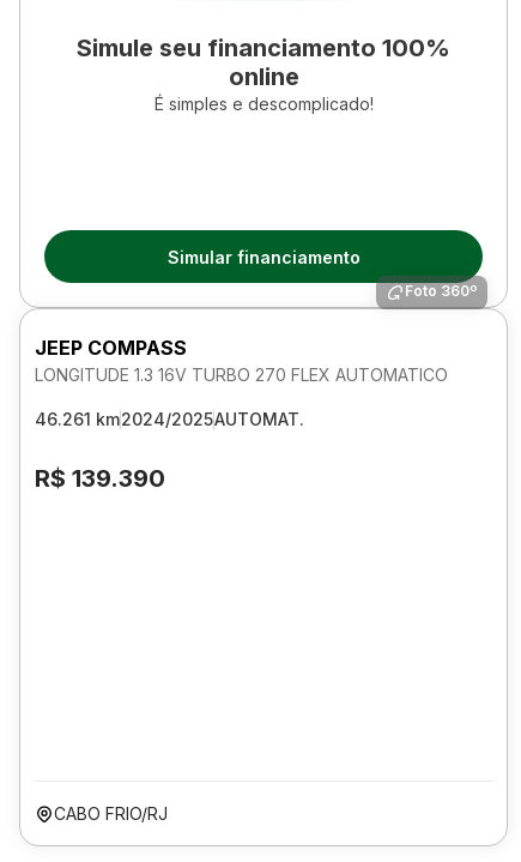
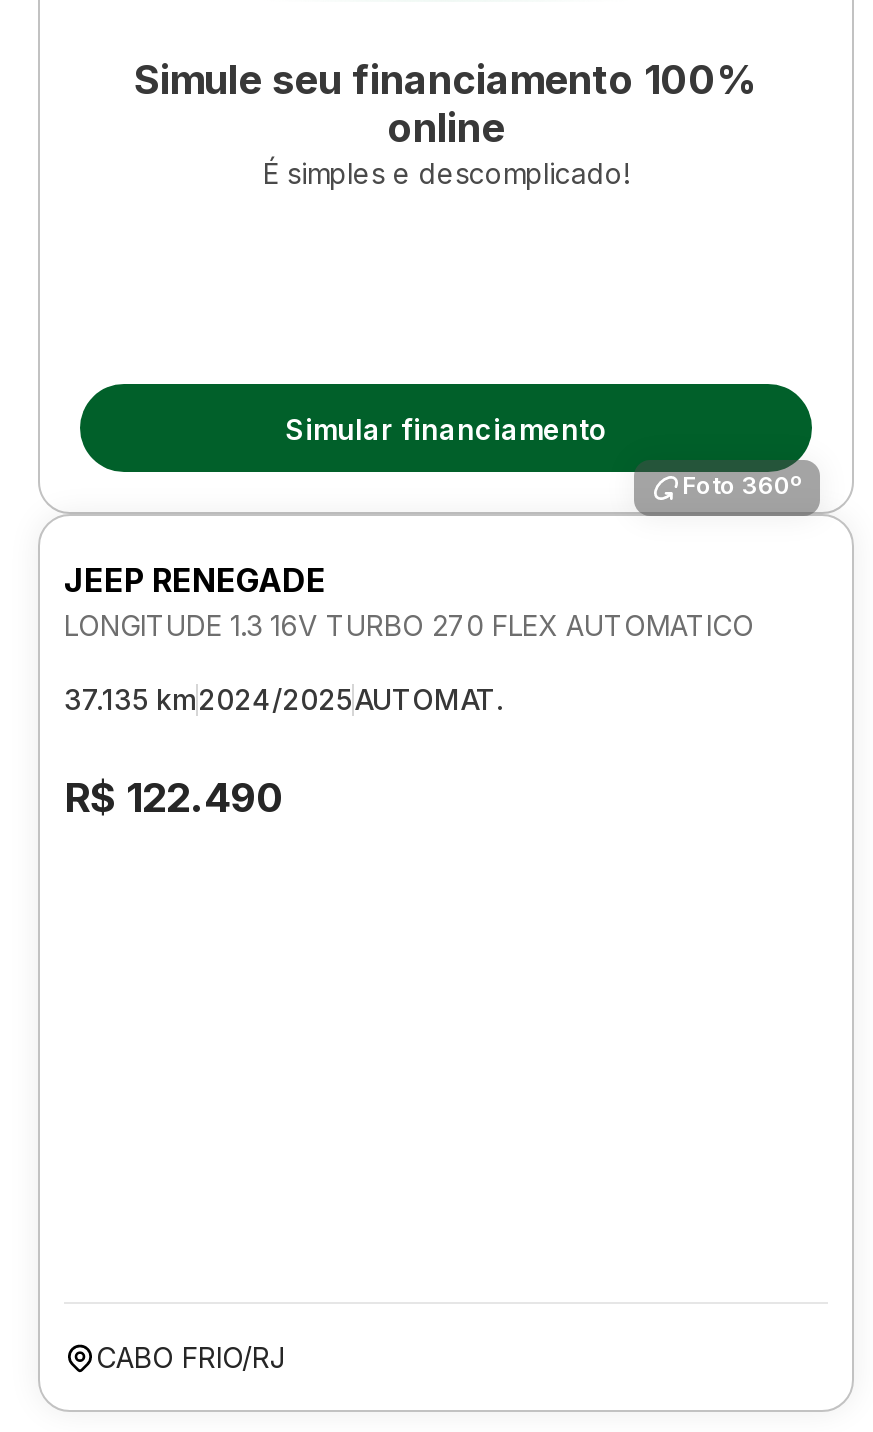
[35,336,187,360] JEEP COMPASS -> [64,560,326,600] JEEP RENEGADE
[35,409,304,429] 46.261 km2024/2025AUTOMAT. -> [64,682,504,716] 37.135 km2024/2025AUTOMAT.
[35,464,165,493] R$ 139.390 -> [64,774,284,822] R$ 122.490

